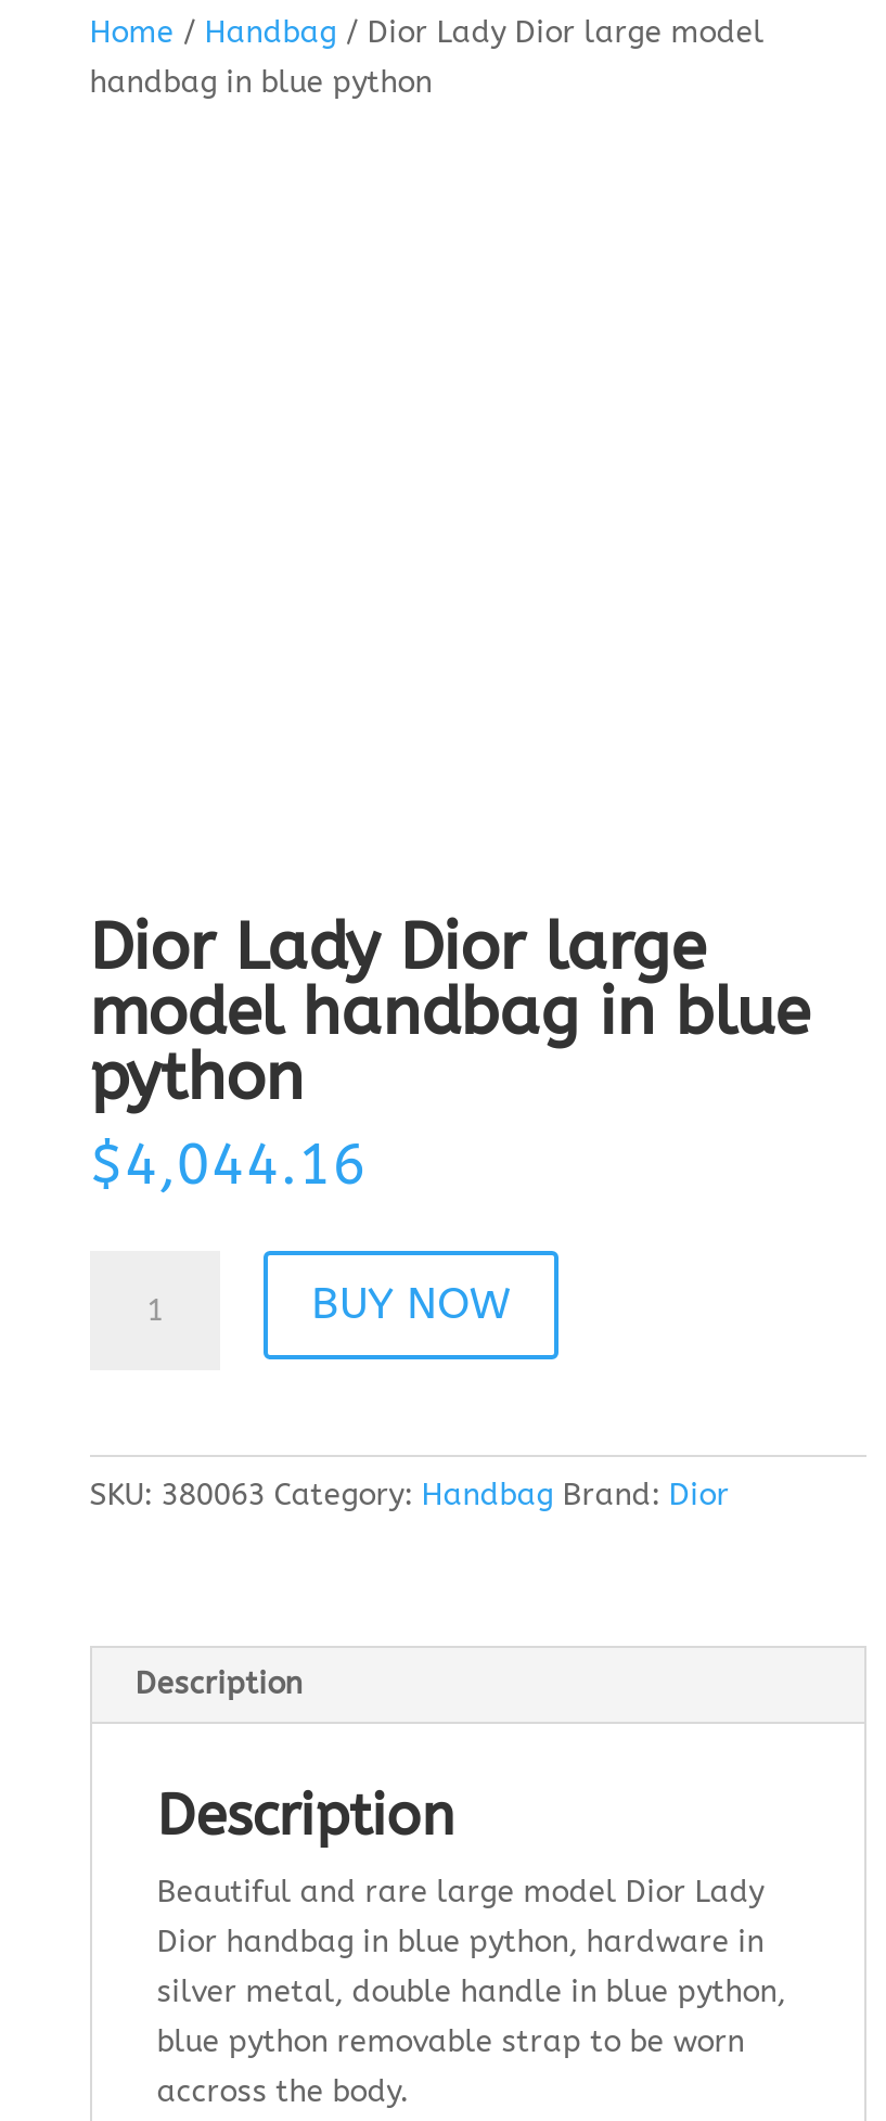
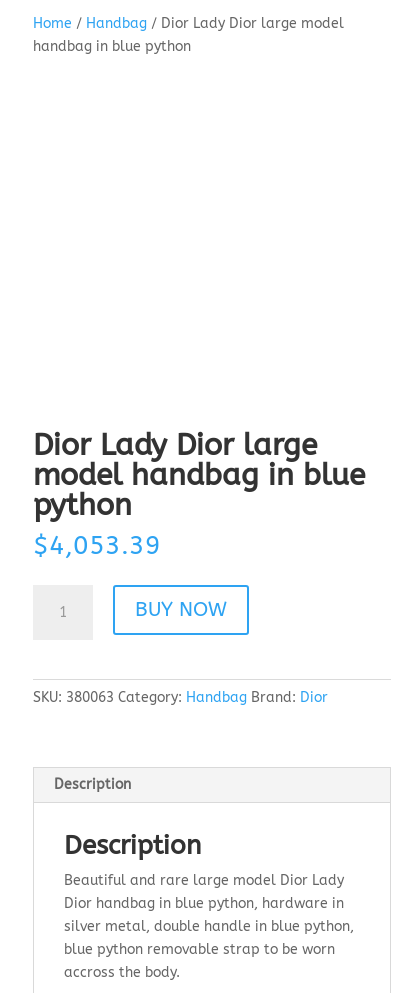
[90,1132,367,1200] $4,044.16 -> [33,530,161,561] $4,053.39

